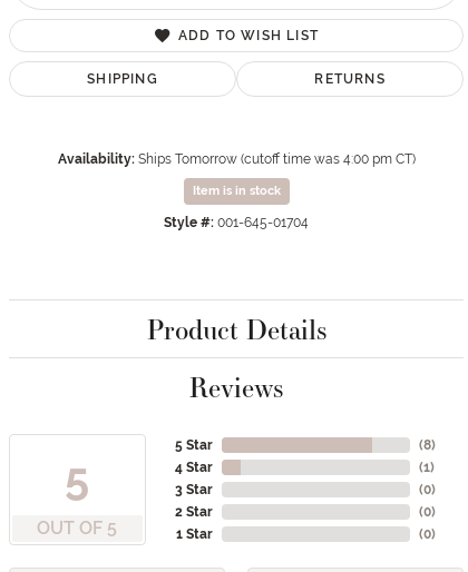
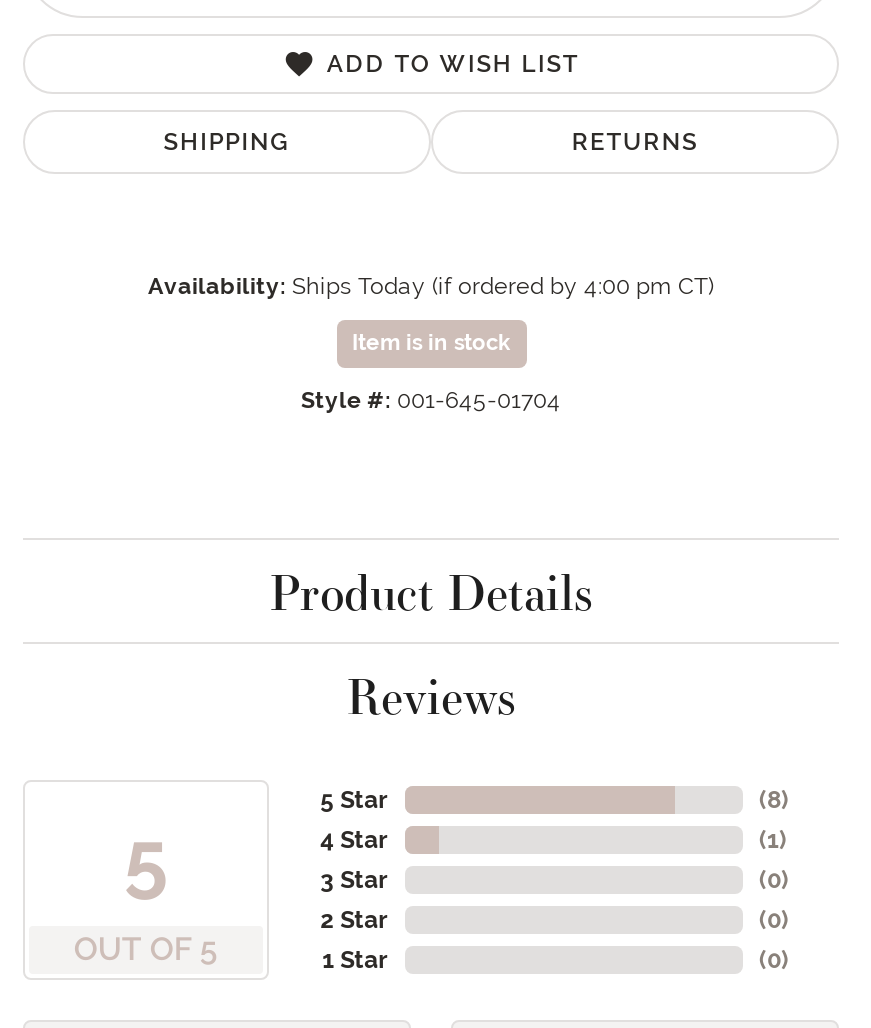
[57,151,415,167] Availability: Ships Tomorrow (cutoff time was 4:00 pm CT) -> [148,272,714,300] Availability: Ships Today (if ordered by 4:00 pm CT)

